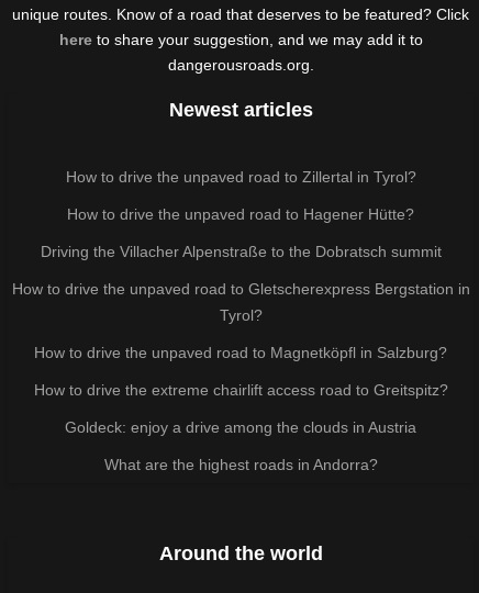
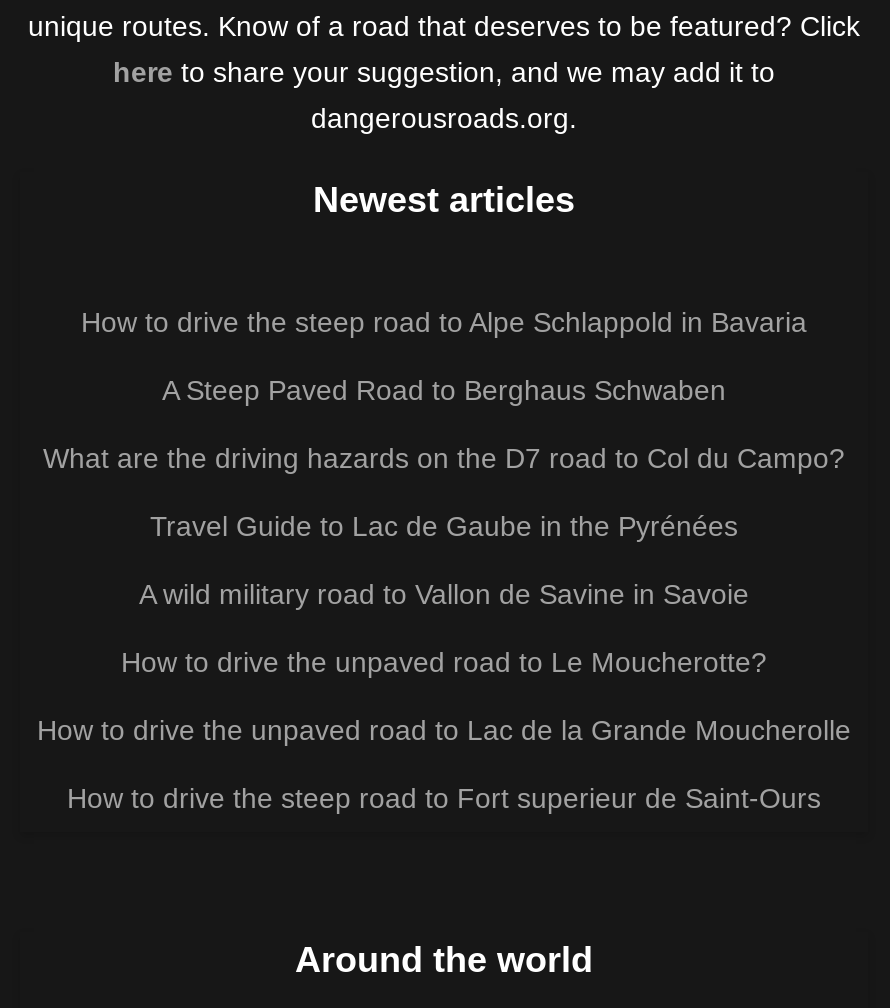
[12,168,470,473] How to drive the unpaved road to Zillertal in Tyrol? | How to drive the unpaved road to Hagener Hütte? | Driving the Villacher Alpenstraße to the Dobratsch summit | How to drive the unpaved road to Gletscherexpress Bergstation in | Tyrol? | How to drive the unpaved road to Magnetköpfl in Salzburg? | How to drive the extreme chairlift access road to Greitspitz? | Goldeck: enjoy a drive among the clouds in Austria | What are the highest roads in Andorra? -> [37,306,851,814] How to drive the steep road to Alpe Schlappold in Bavaria | A Steep Paved Road to Berghaus Schwaben | What are the driving hazards on the D7 road to Col du Campo? | Travel Guide to Lac de Gaube in the Pyrénées | A wild military road to Vallon de Savine in Savoie | How to drive the unpaved road to Le Moucherotte? | How to drive the unpaved road to Lac de la Grande Moucherolle | How to drive the steep road to Fort superieur de Saint-Ours

